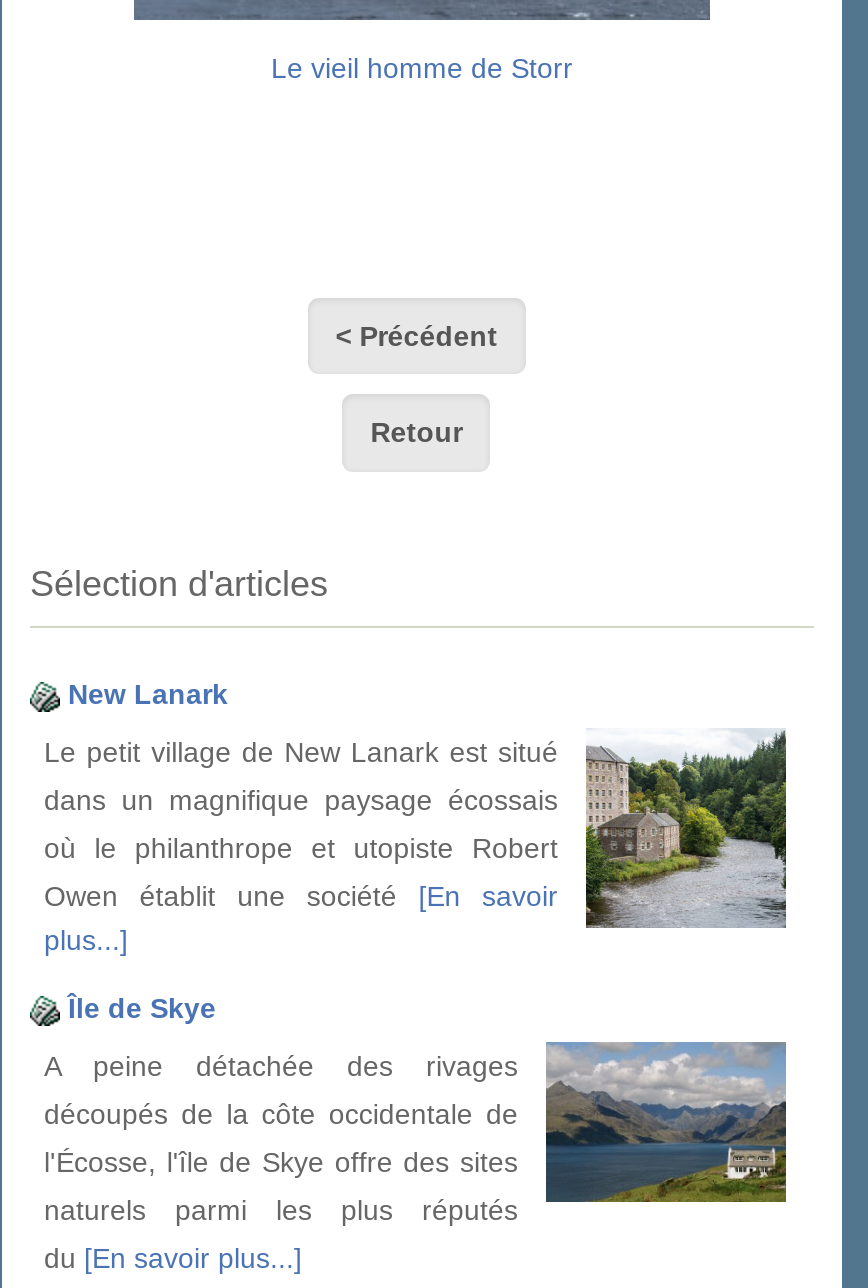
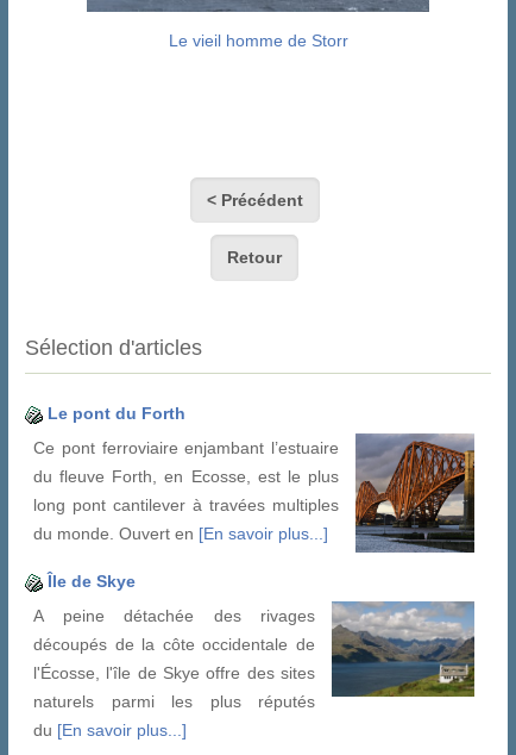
[68,679,228,711] New Lanark -> [48,404,185,423] Le pont du Forth
[44,730,788,928] [image] | Le petit village de New Lanark est situé -> [33,432,476,553] [image] | Ce pont ferroviaire enjambant l’estuaire
[44,785,558,817] dans un magnifique paysage écossais -> [33,467,339,486] du fleuve Forth, en Ecosse, est le plus
[44,833,558,865] où le philanthrope et utopiste Robert -> [33,496,339,515] long pont cantilever à travées multiples
[44,881,558,957] Owen établit une société [En savoir | plus...] -> [33,524,328,543] du monde. Ouvert en [En savoir plus...]

